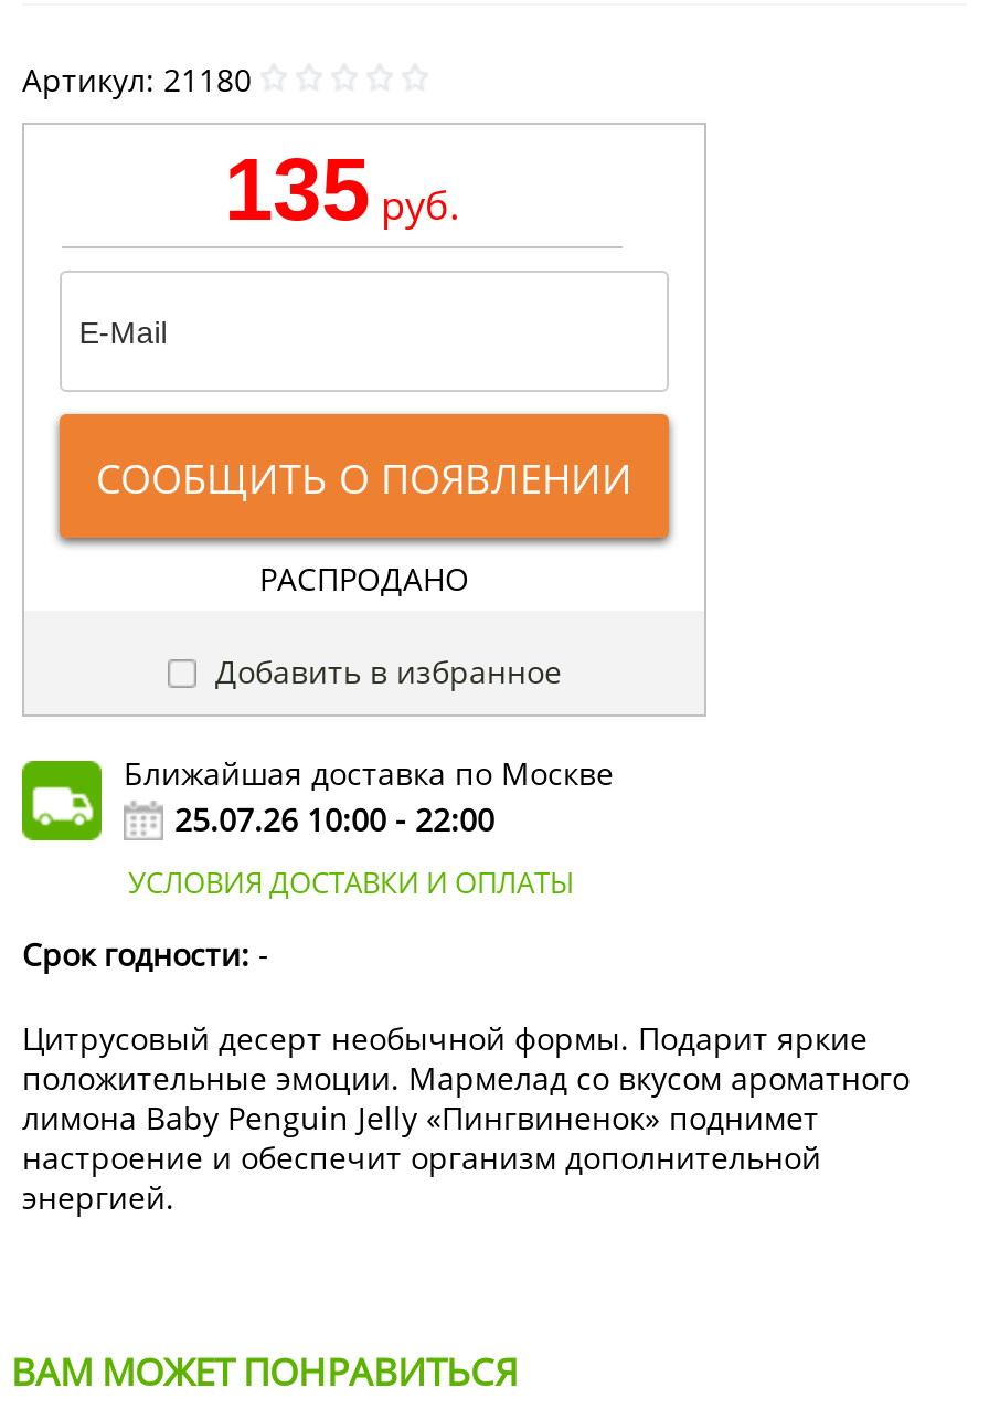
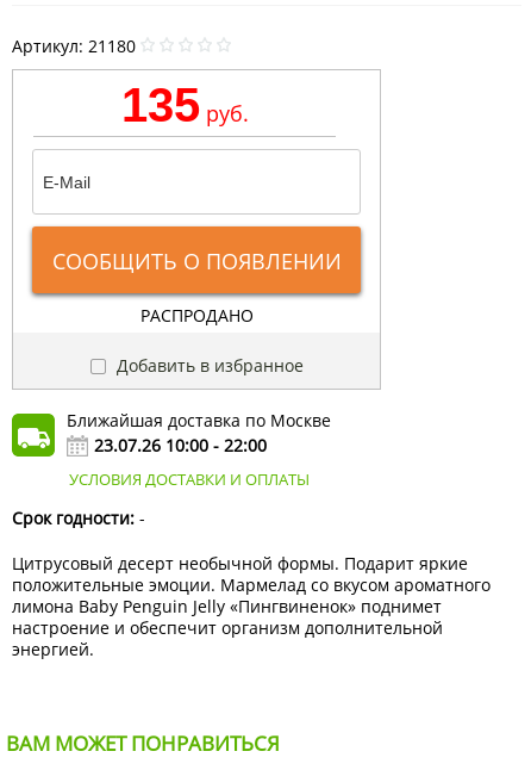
[174,799,494,841] 25.07.26 10:00 - 22:00 -> [94,434,267,457] 23.07.26 10:00 - 22:00

